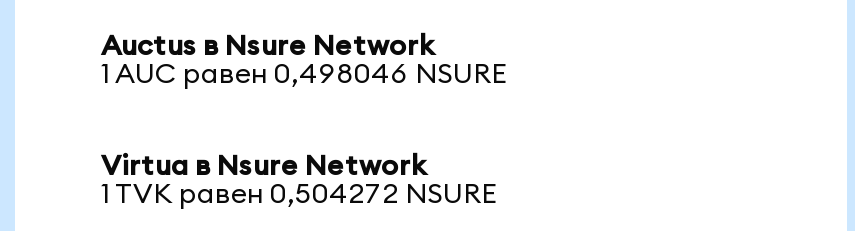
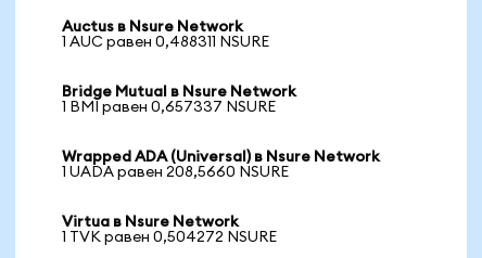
[101,61,507,89] 1 AUC равен 0,498046 NSURE -> [62,35,380,180] 1 AUC равен 0,488311 NSURE | Bridge Mutual в Nsure Network | 1 BMI равен 0,657337 NSURE | Wrapped ADA (Universal) в Nsure Network | 1 UADA равен 208,5660 NSURE

